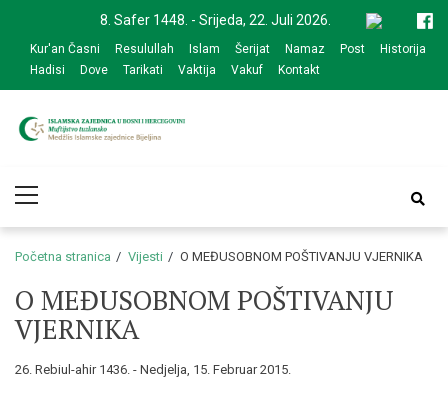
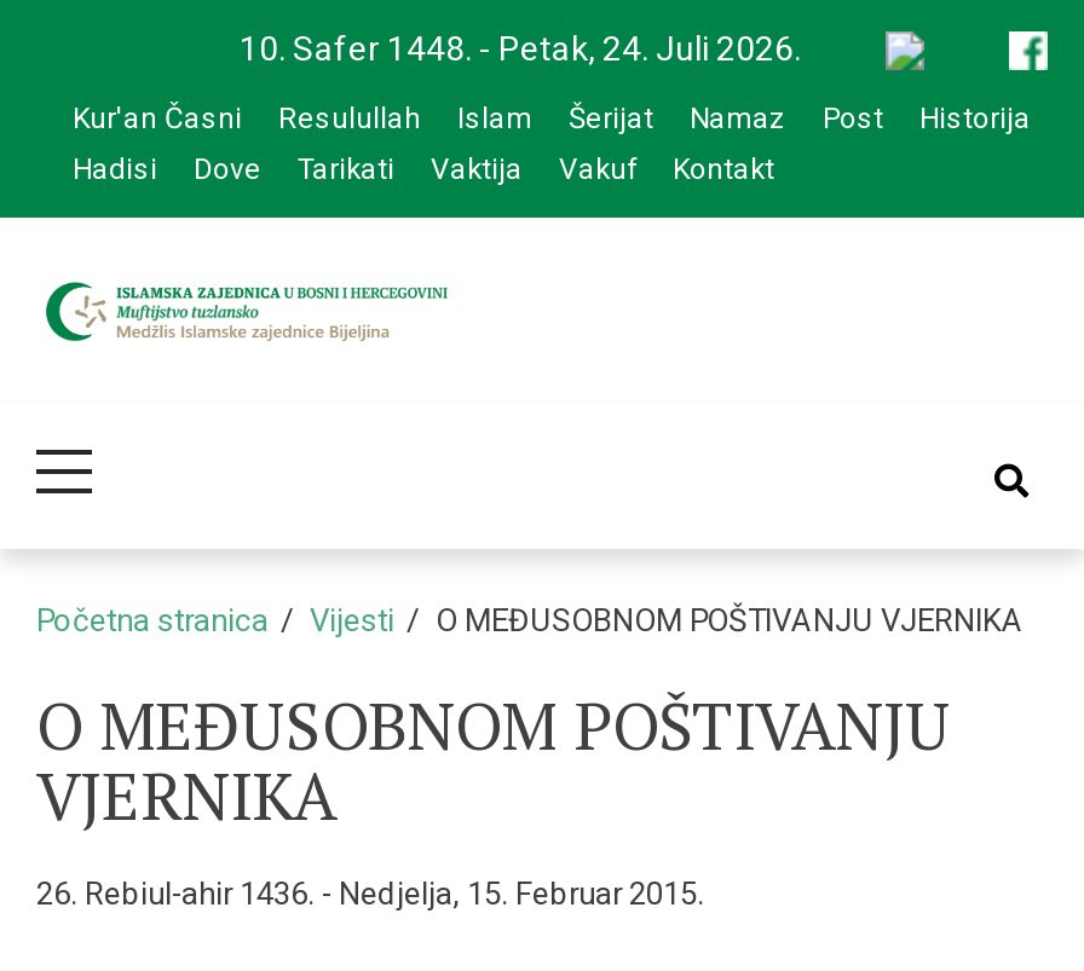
[100,12,331,28] 8. Safer 1448. - Srijeda, 22. Juli 2026. -> [240,29,801,68] 10. Safer 1448. - Petak, 24. Juli 2026.

